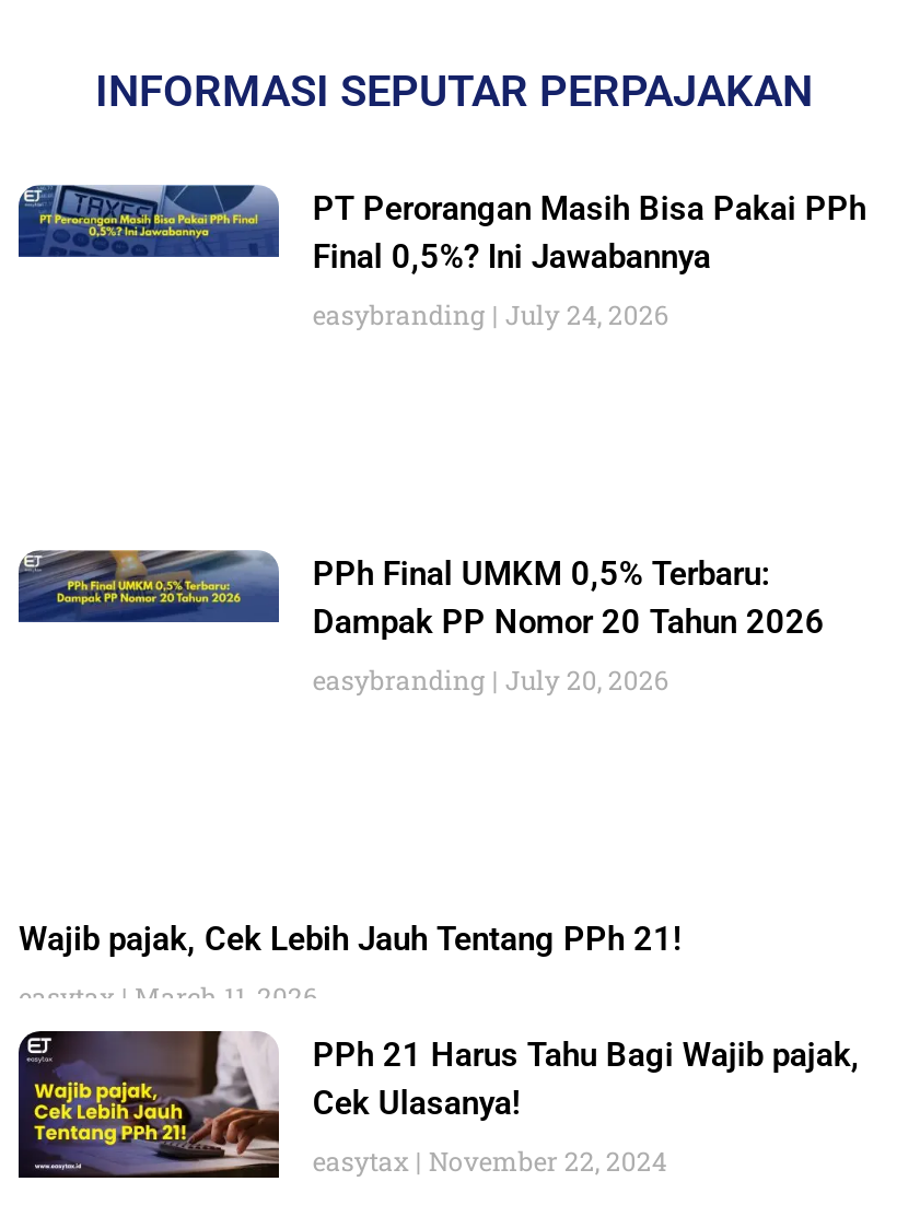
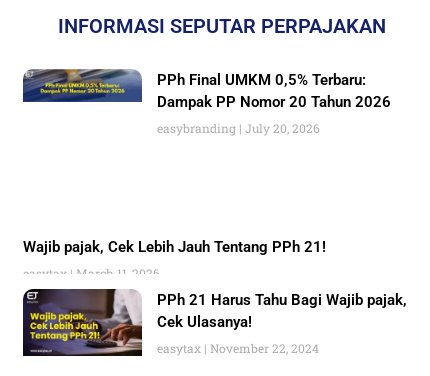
[23,183,866,332] [image] | PT Perorangan Masih Bisa Pakai PPh | Final 0,5%? Ini Jawabannya | easybranding July 24, 2026 -> none

